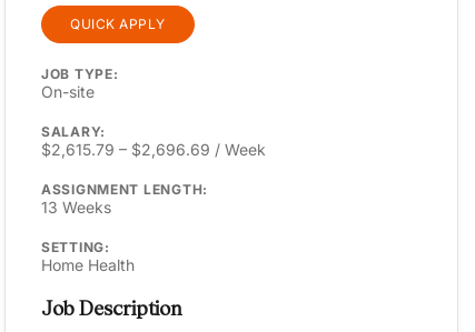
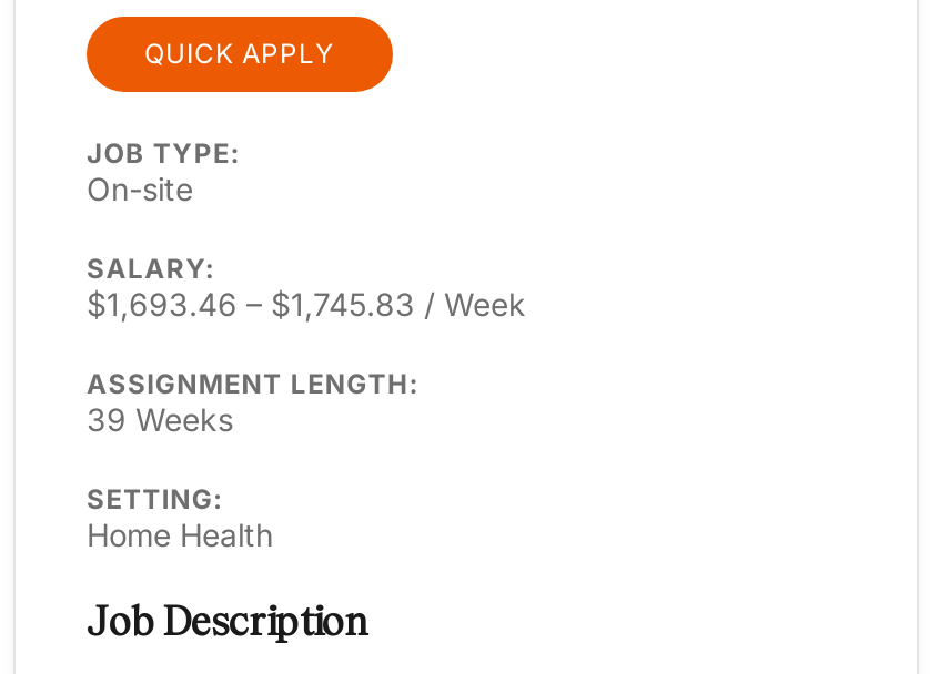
[41,140,266,159] $2,615.79 – $2,696.69 / Week -> [87,285,526,323] $1,693.46 – $1,745.83 / Week
[41,198,111,217] 13 Weeks -> [87,400,233,438] 39 Weeks

